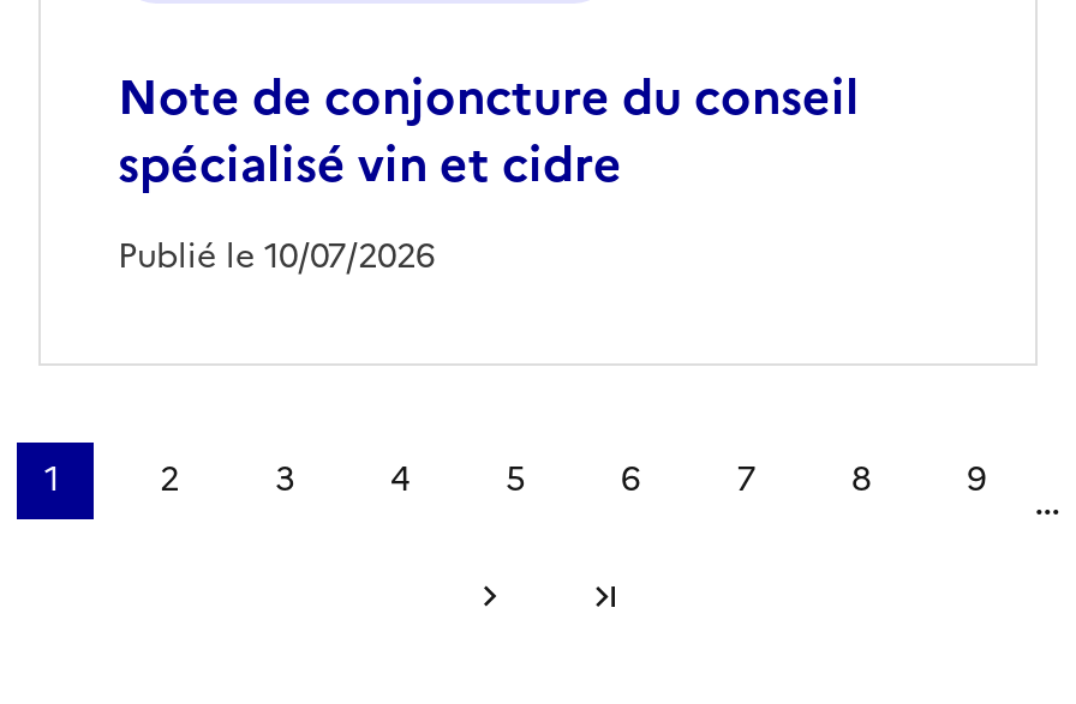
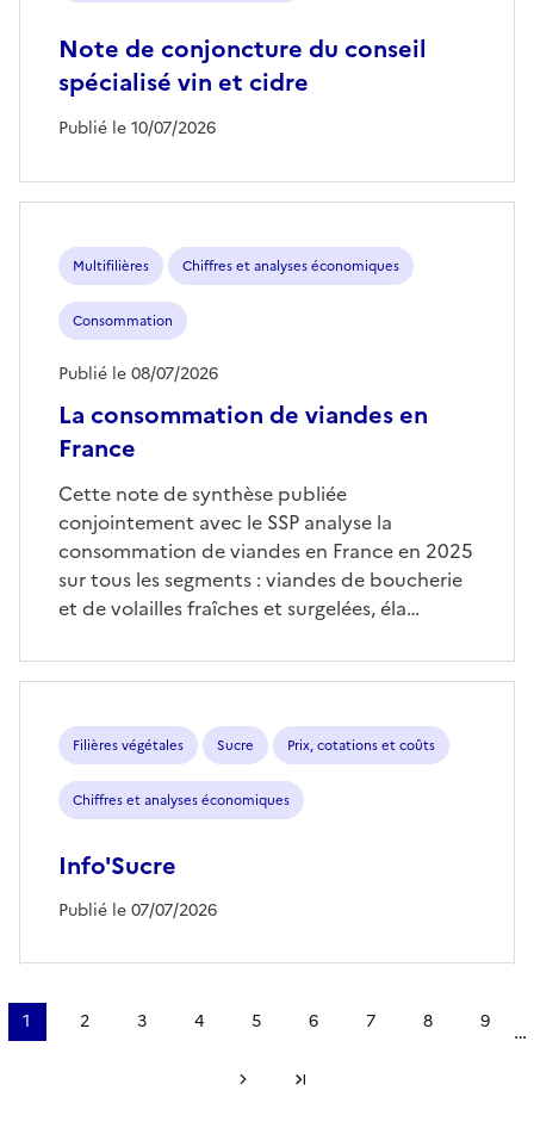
none -> [58,256,428,466] Multifilières | Chiffres et analyses économiques | Consommation | La consommation de viandes en | France
none -> [58,361,218,386] Publié le 08/07/2026
none -> [58,479,473,622] Cette note de synthèse publiée | conjointement avec le SSP analyse la | consommation de viandes en France en 2025 | sur tous les segments : viandes de boucherie | et de volailles fraîches et surgelées, éla…
none -> [58,735,435,924] Filières végétales | Sucre | Prix, cotations et coûts | Chiffres et analyses économiques | Info'Sucre | Publié le 07/07/2026

